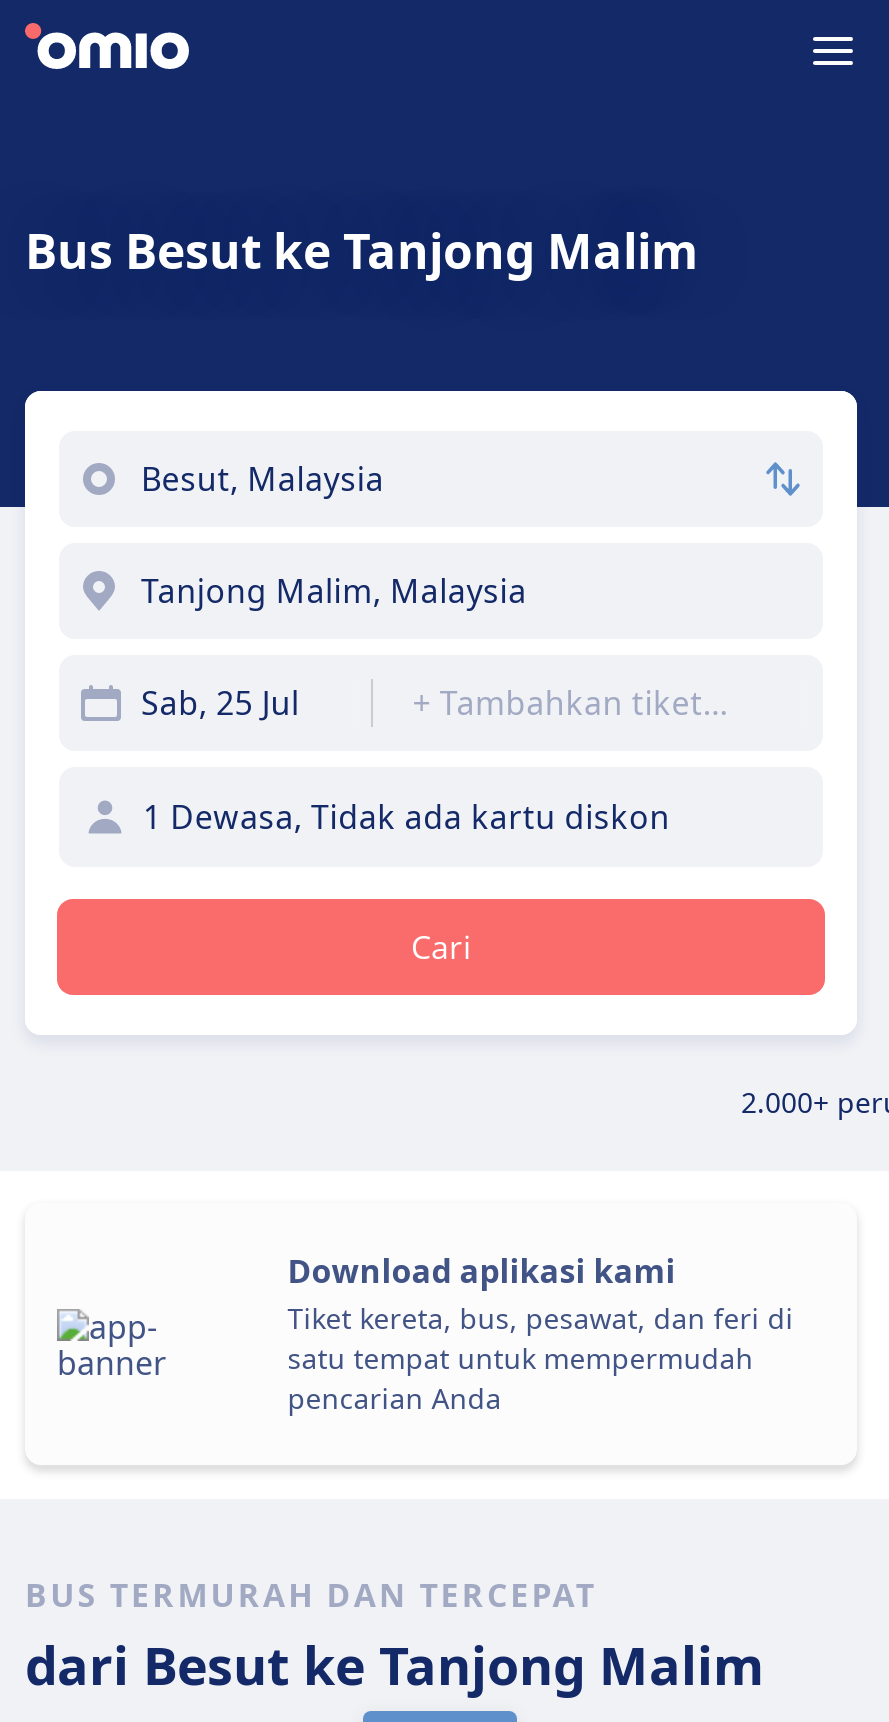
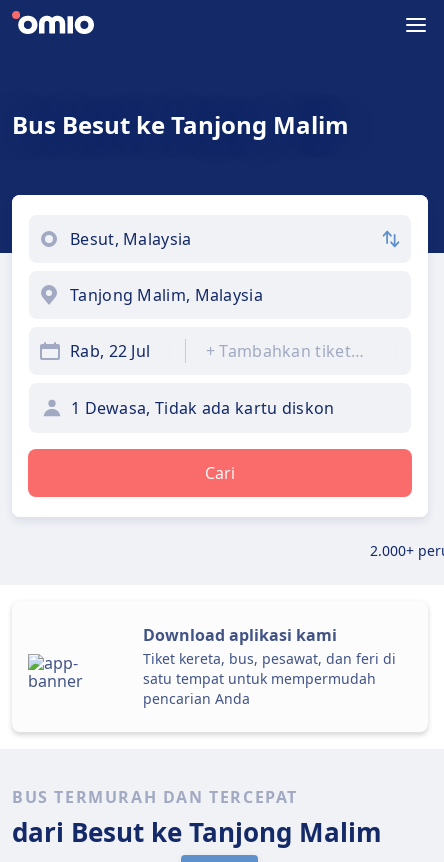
[141,681,300,725] Sab, 25 Jul -> [70,340,150,362] Rab, 22 Jul

